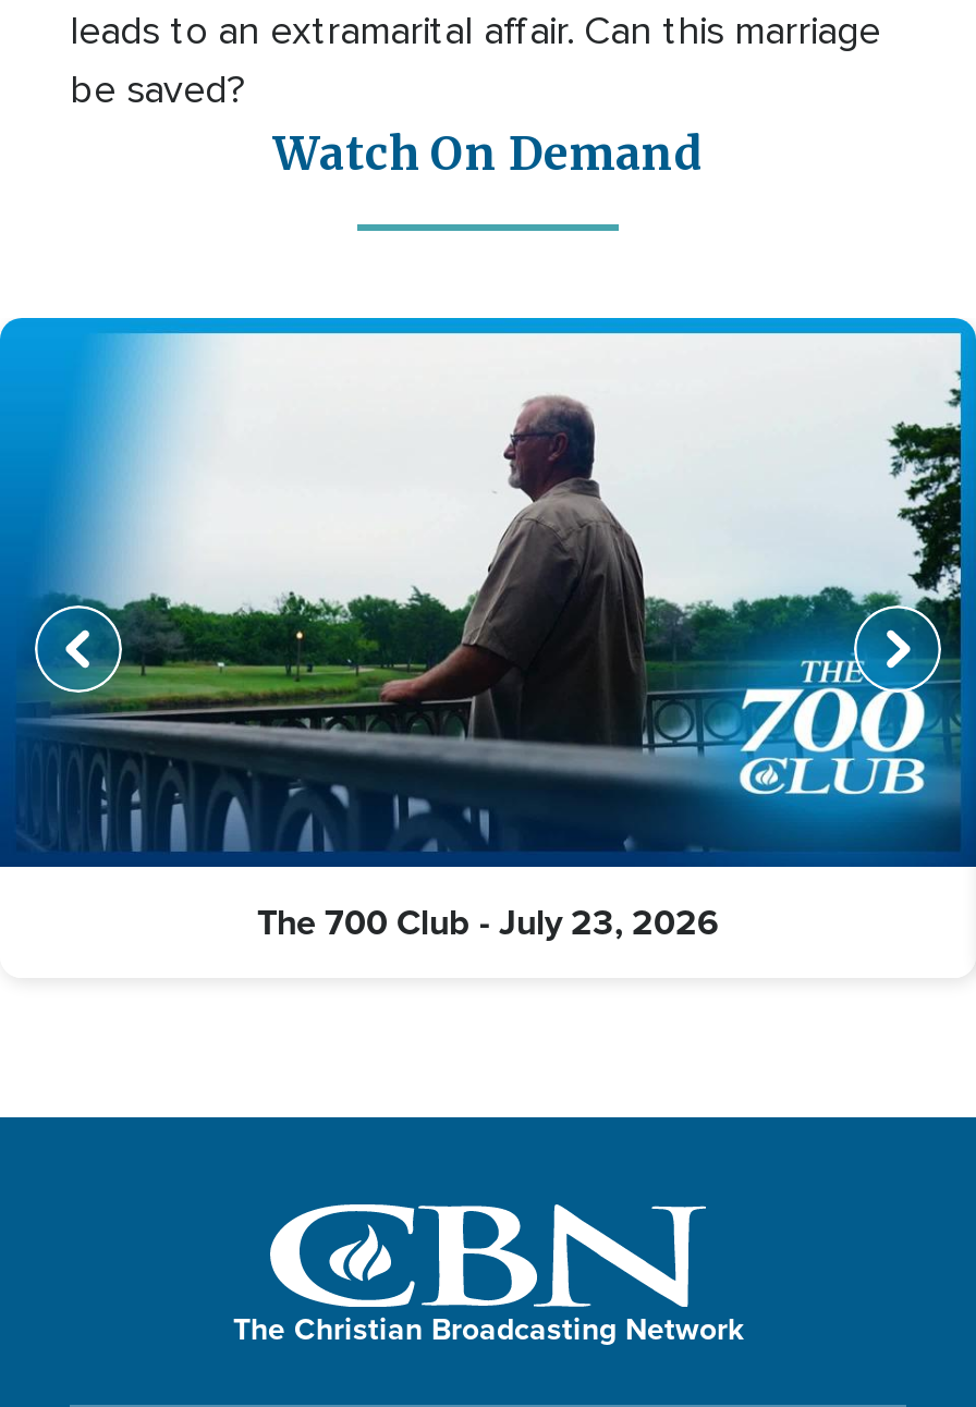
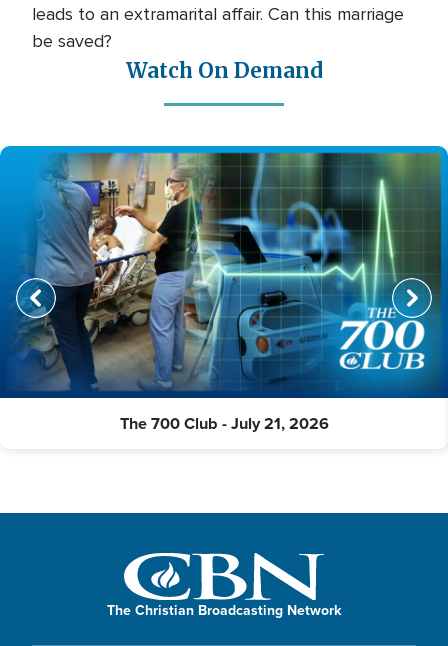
[22,331,963,947] [image] | The 700 Club - July 23, 2026 -> [10,152,442,435] [image] | The 700 Club - July 21, 2026

